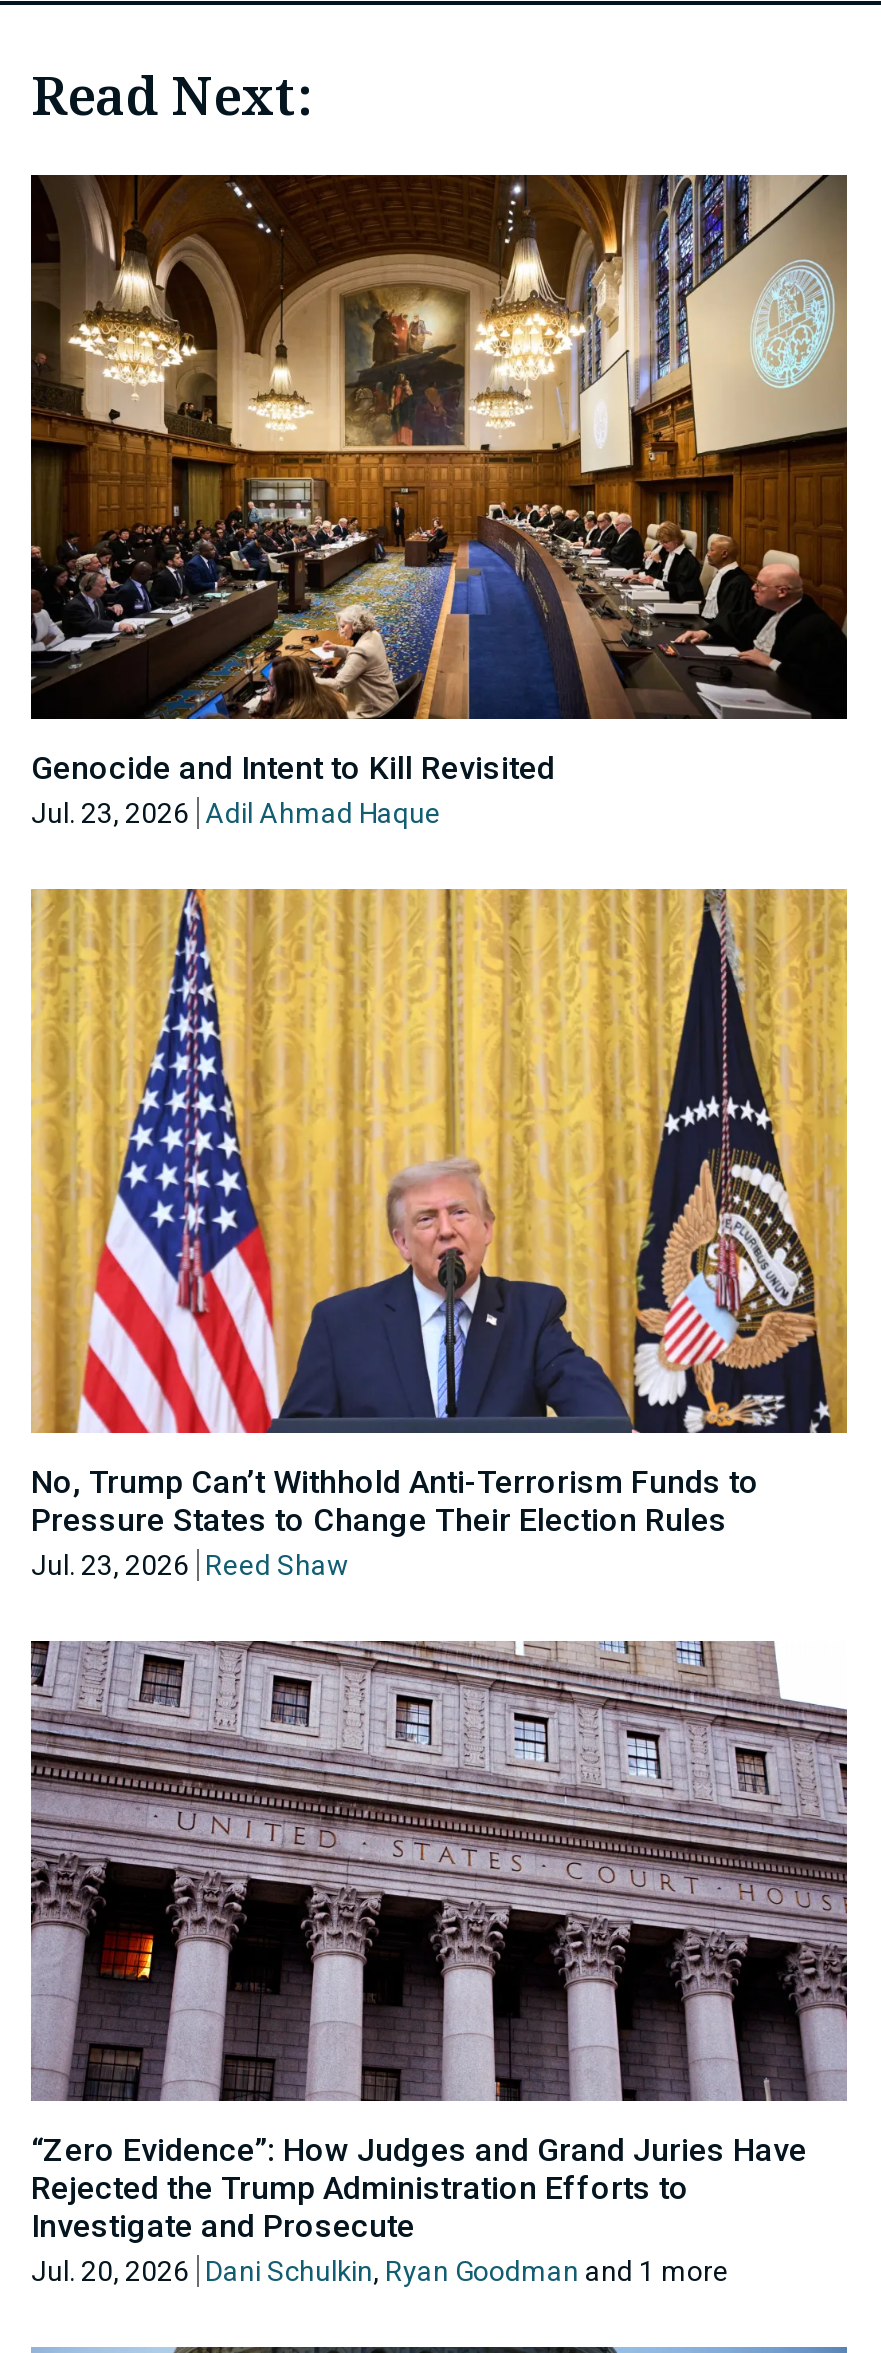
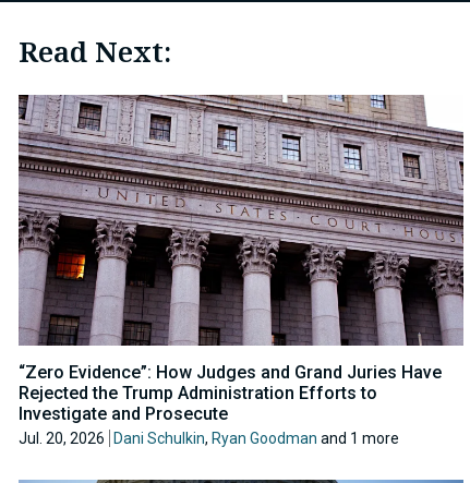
[29,172,849,829] [image] | Genocide and Intent to Kill Revisited | Jul. 23, 2026 Adil Ahmad Haque -> none
[29,880,849,1581] [image] | No, Trump Can’t Withhold Anti-Terrorism Funds to | Pressure States to Change Their Election Rules | Jul. 23, 2026 Reed Shaw -> none

